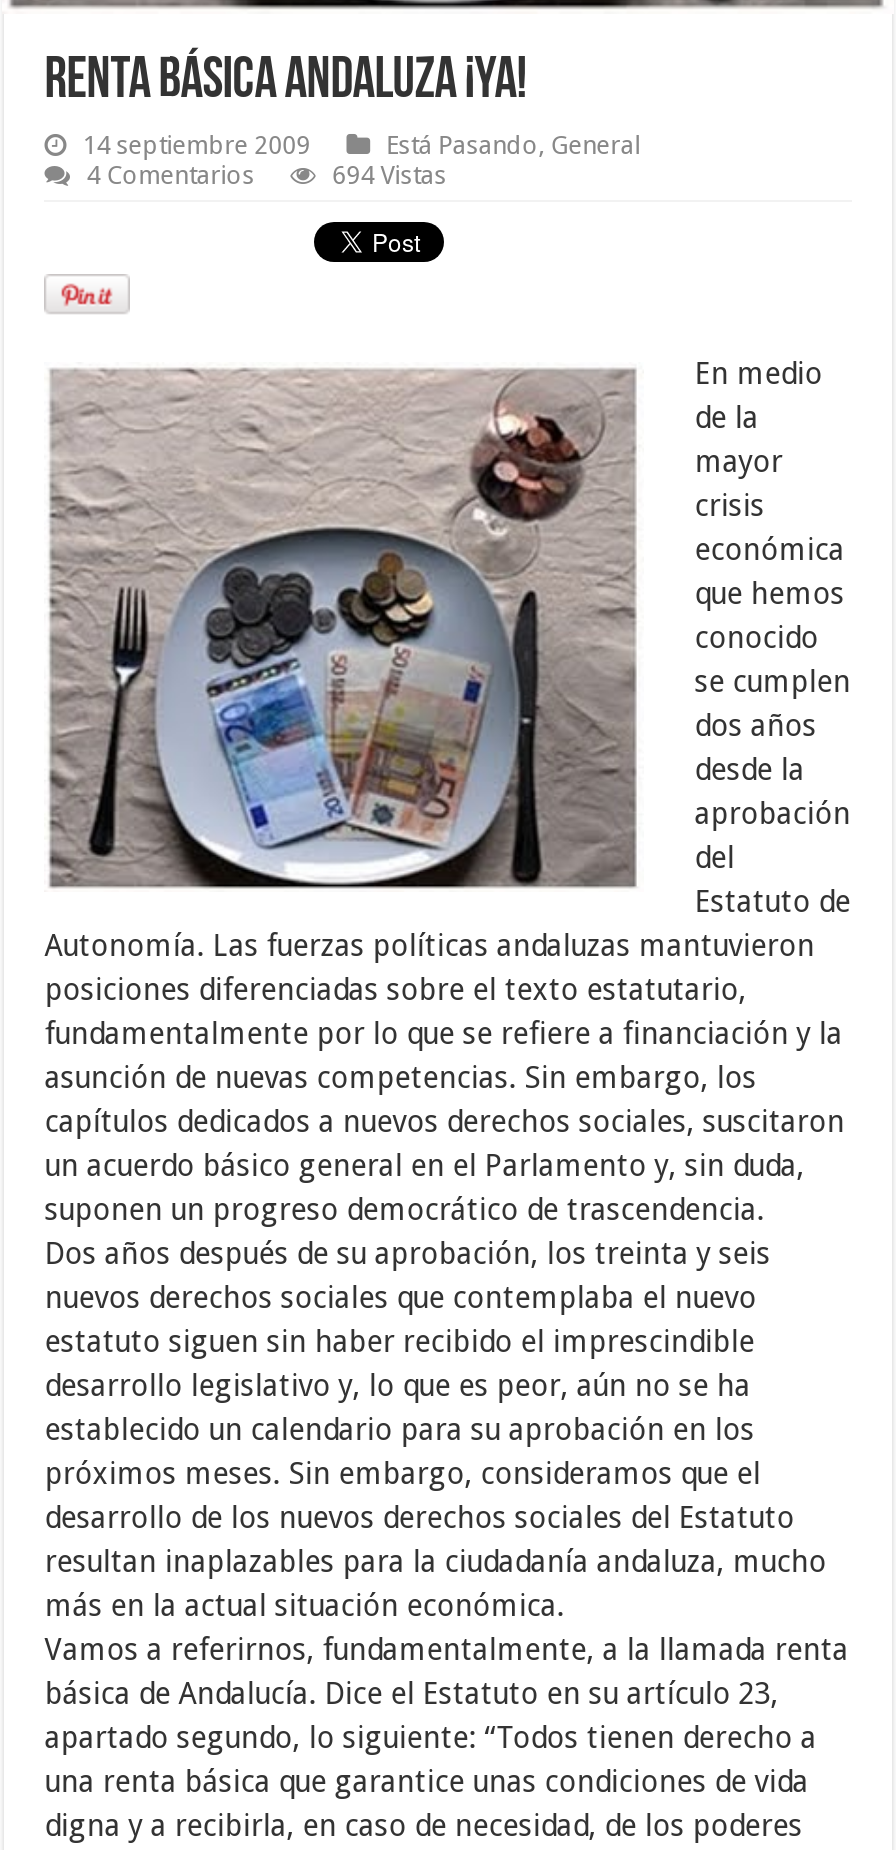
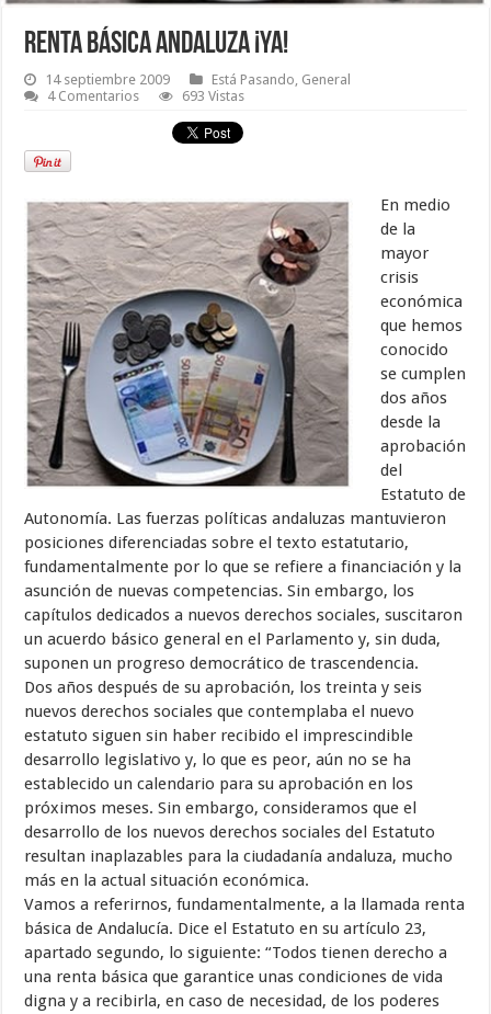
[332,160,446,190] 694 Vistas -> [182,88,245,104] 693 Vistas

